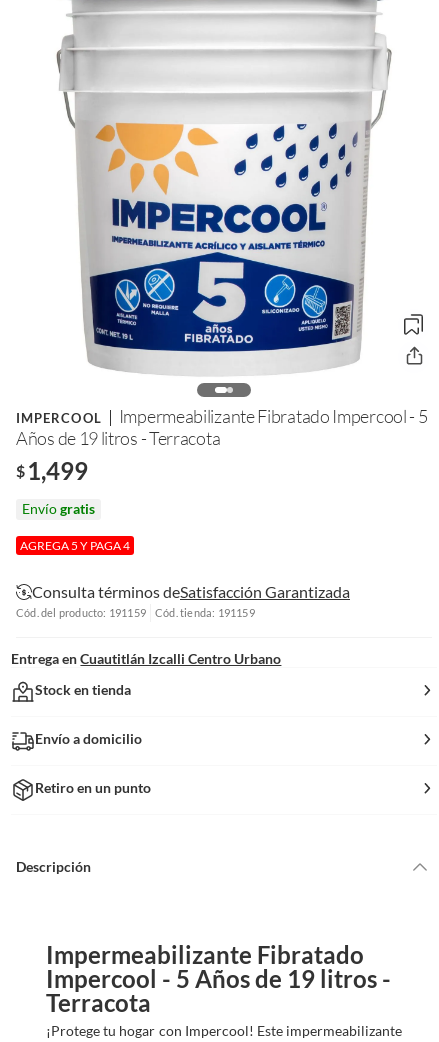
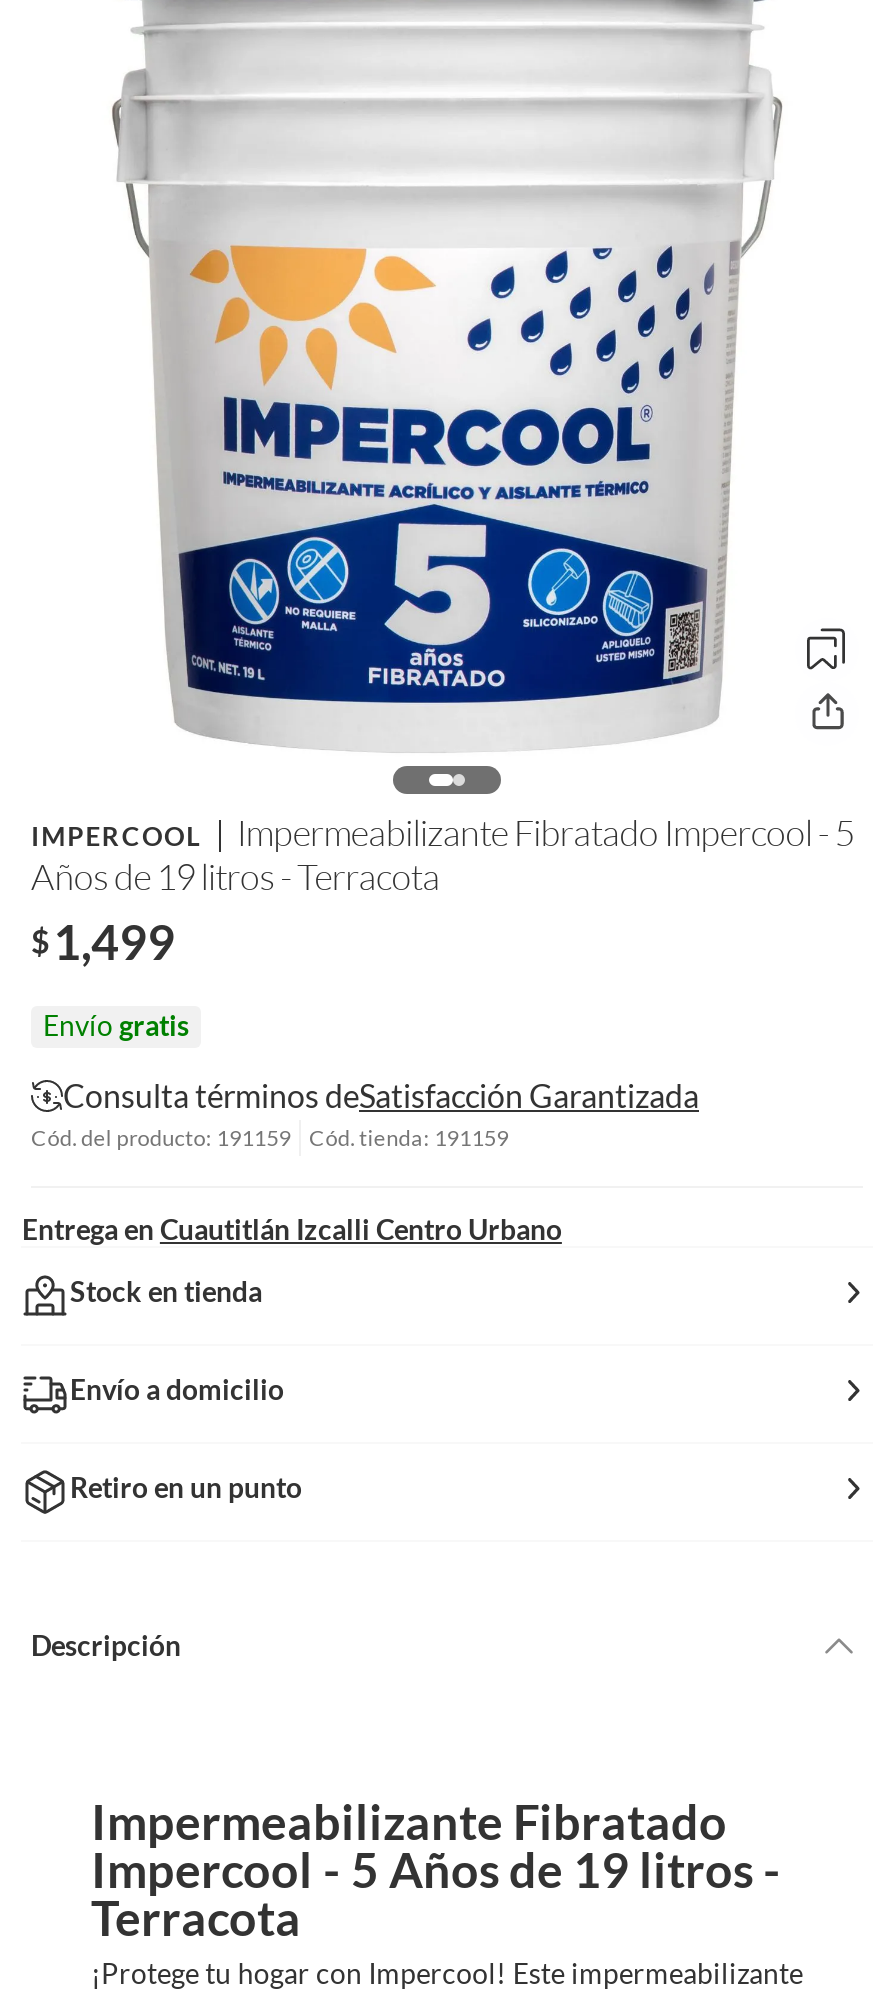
[20,538,130,553] AGREGA 5 Y PAGA 4 -> none

